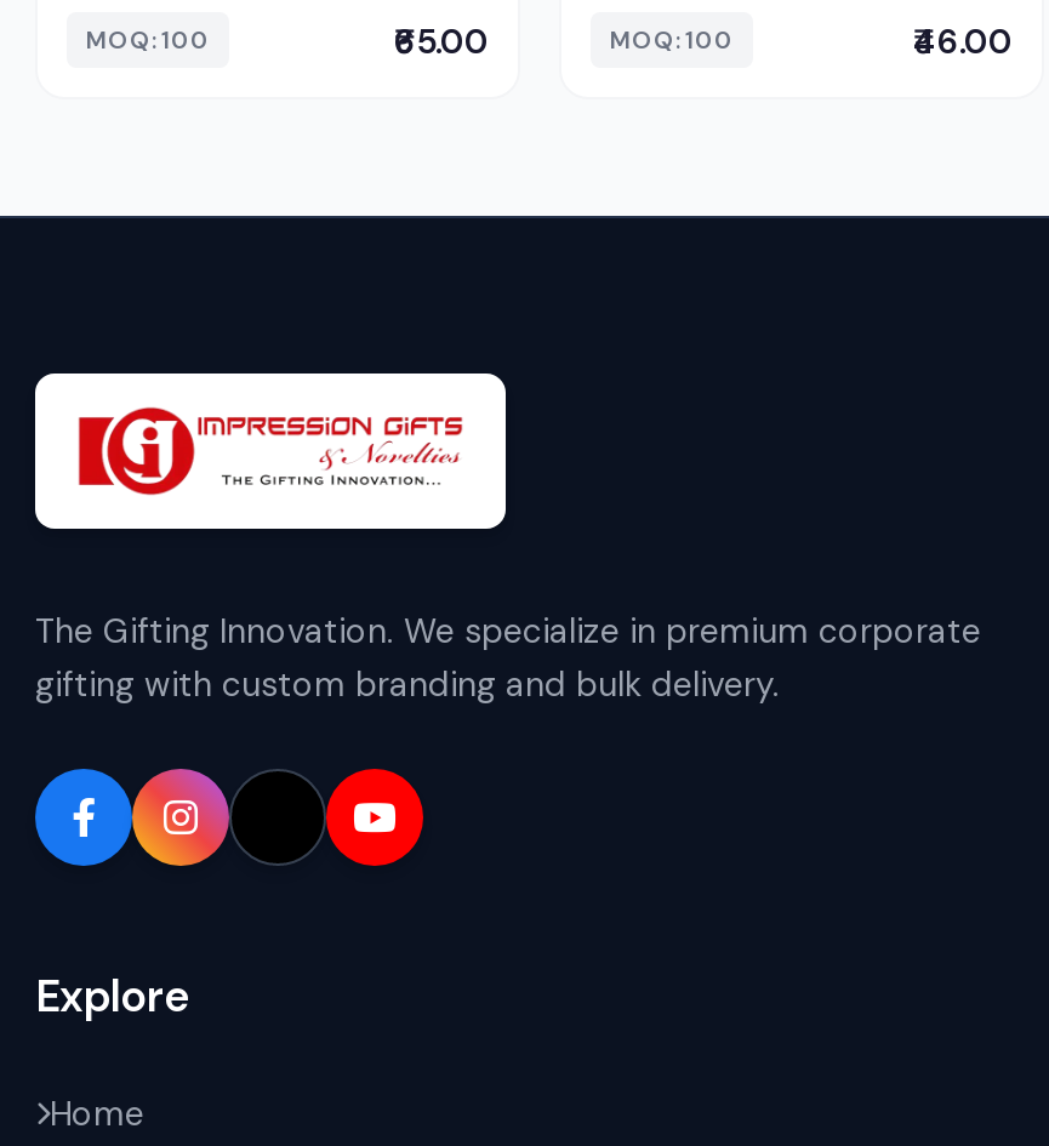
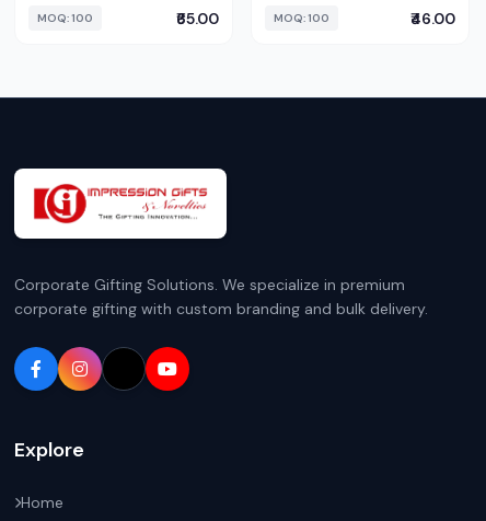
[35,609,981,706] The Gifting Innovation. We specialize in premium corporate | gifting with custom branding and bulk delivery. -> [14,275,428,319] Corporate Gifting Solutions. We specialize in premium | corporate gifting with custom branding and bulk delivery.

